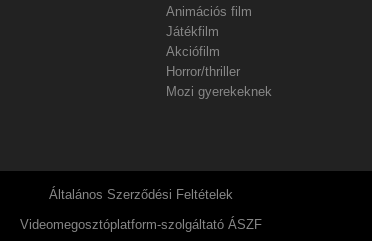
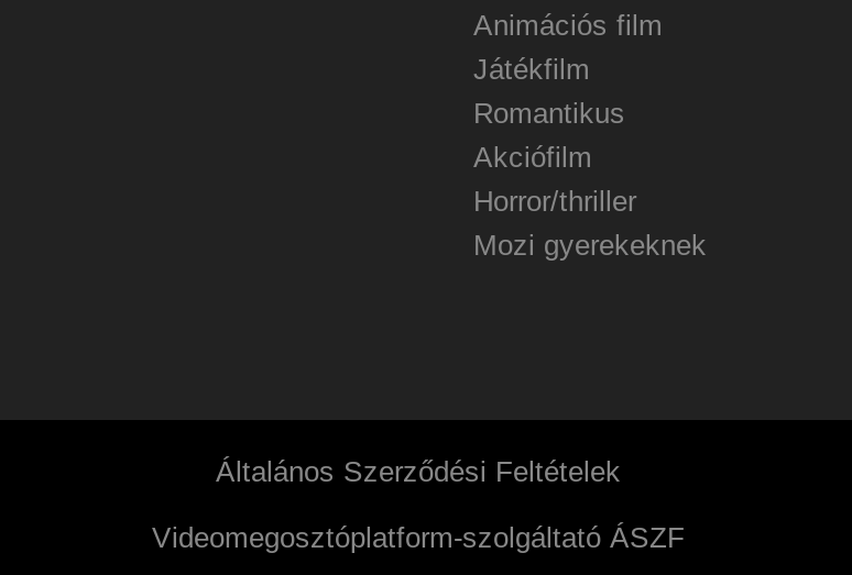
none -> [473,96,625,129] Romantikus

